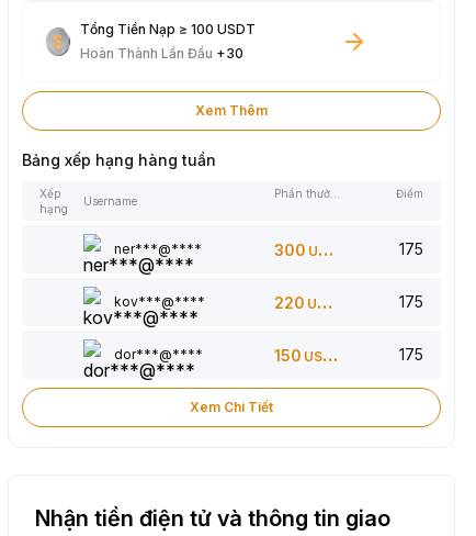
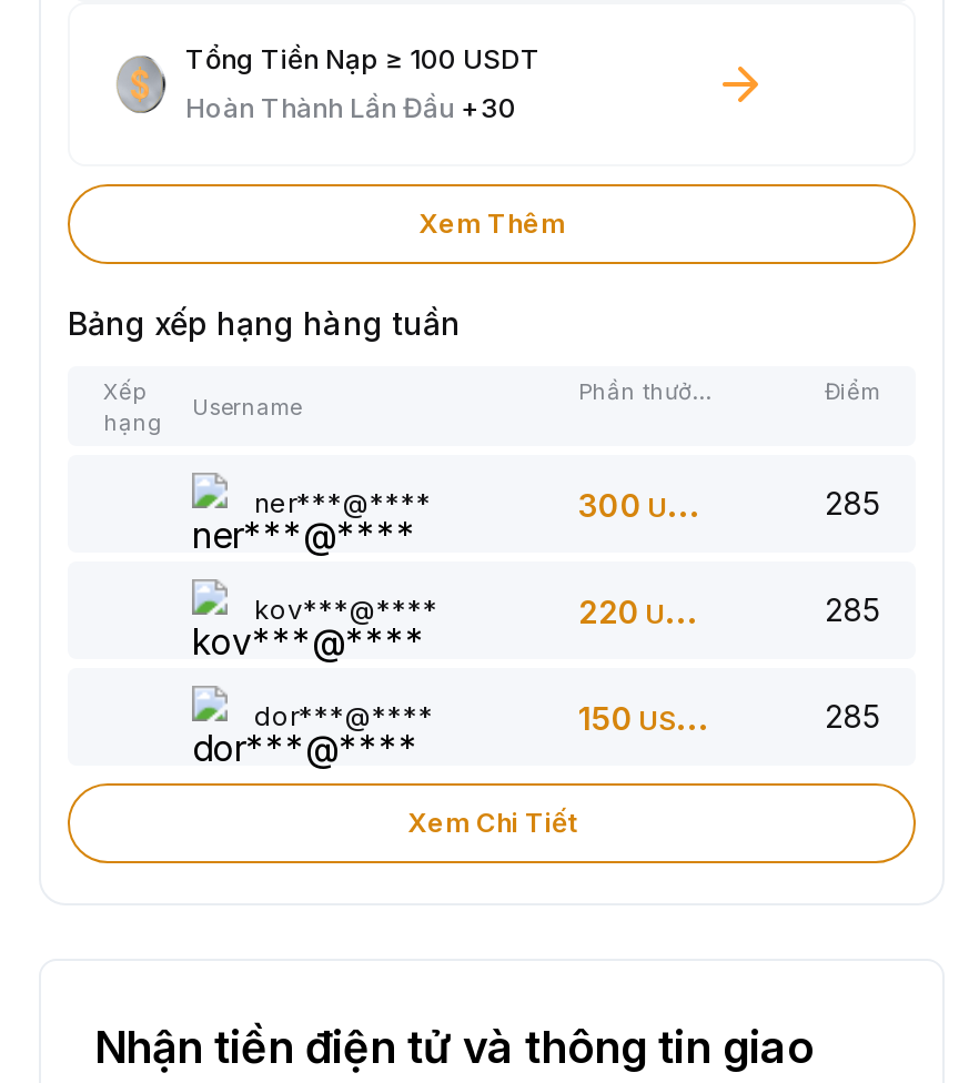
[399,239,423,258] 175 -> [825,484,880,522] 285
[399,292,423,311] 175 -> [825,590,880,628] 285
[399,345,423,364] 175 -> [825,697,880,735] 285

